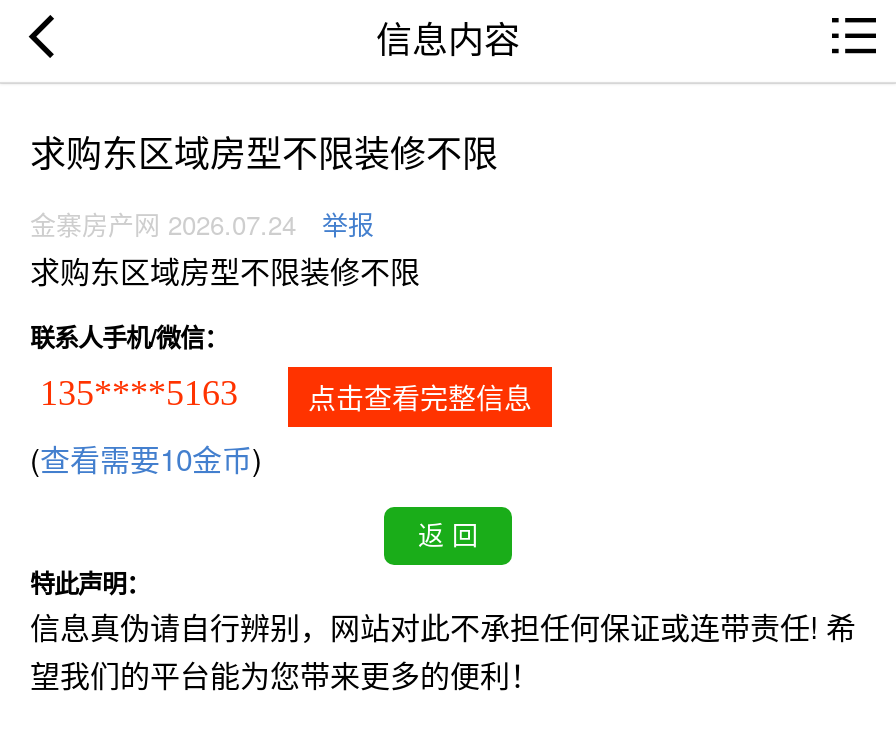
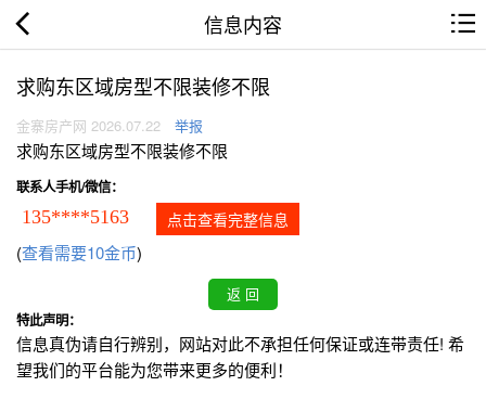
[30,205,374,243] 金寨房产网 2026.07.24 举报 -> [16,115,203,136] 金寨房产网 2026.07.22 举报

